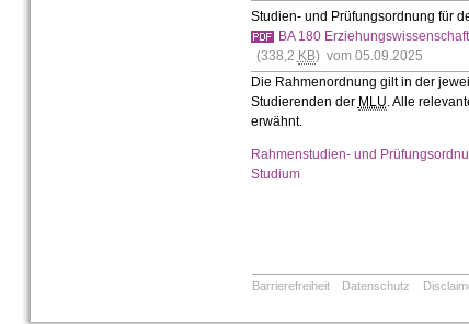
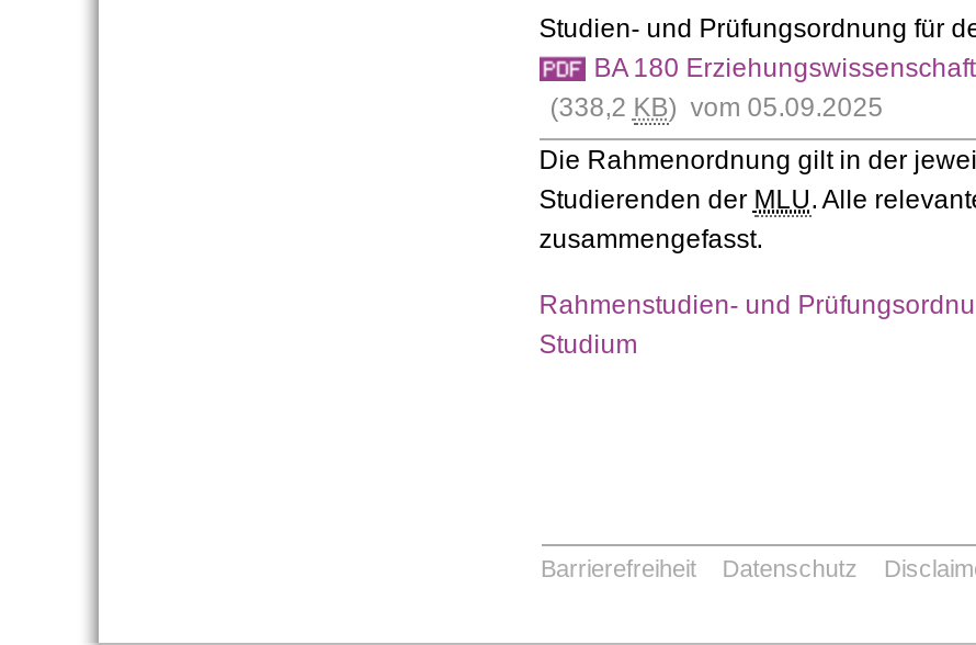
[251,114,302,129] erwähnt. -> [539,223,763,254] zusammengefasst.

